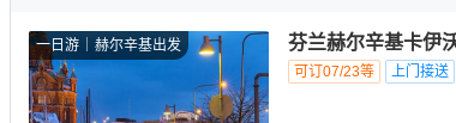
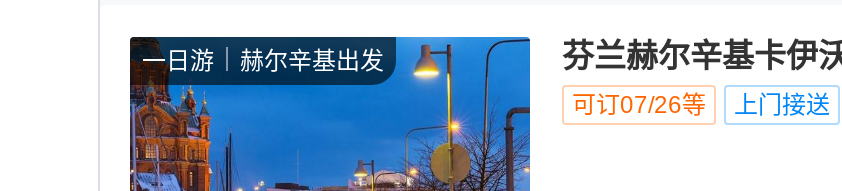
[294,63,449,80] 可订07/23等 上门接送 -> [572,91,830,119] 可订07/26等 上门接送

